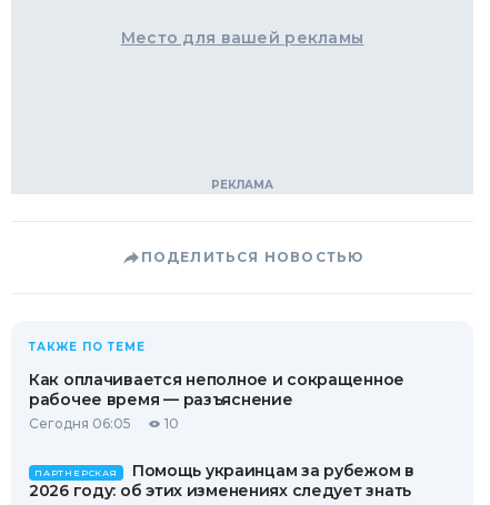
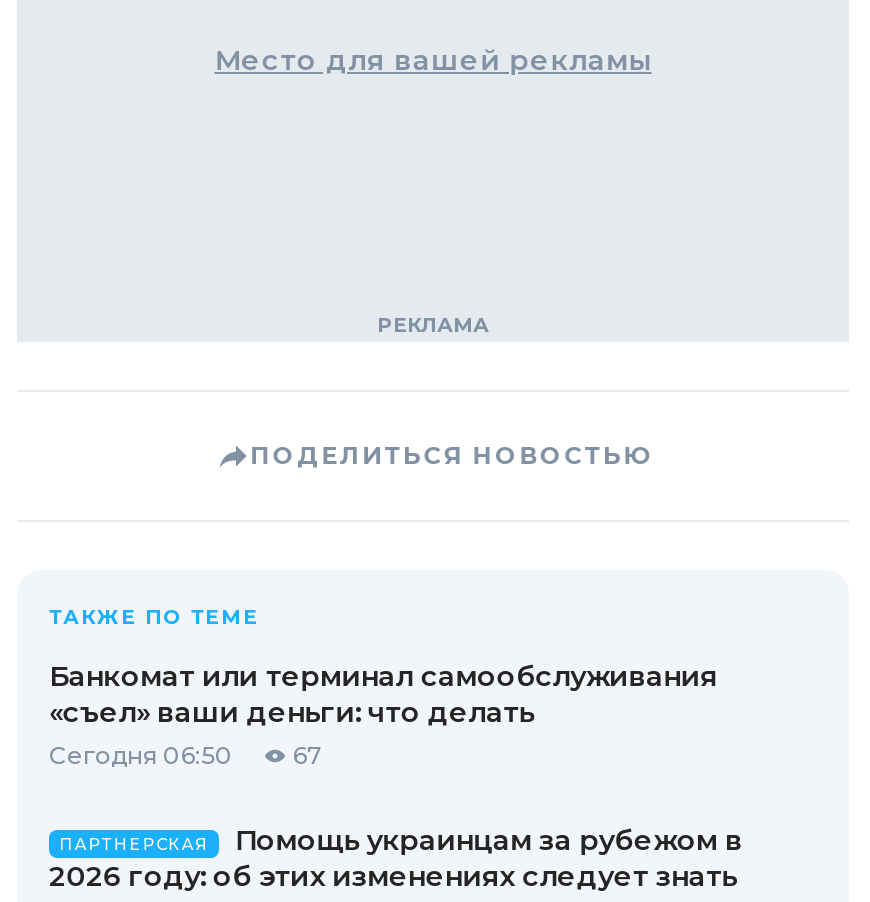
[29,370,405,432] Как оплачивается неполное и сокращенное | рабочее время — разъяснение | Сегодня 06:05 | 10 -> [49,659,718,771] Банкомат или терминал самообслуживания | «съел» ваши деньги: что делать | Сегодня 06:50 | 67

